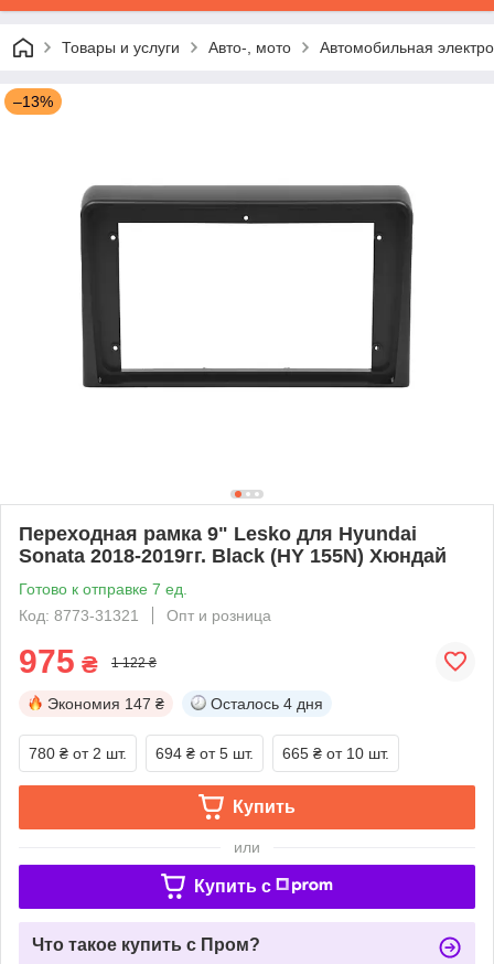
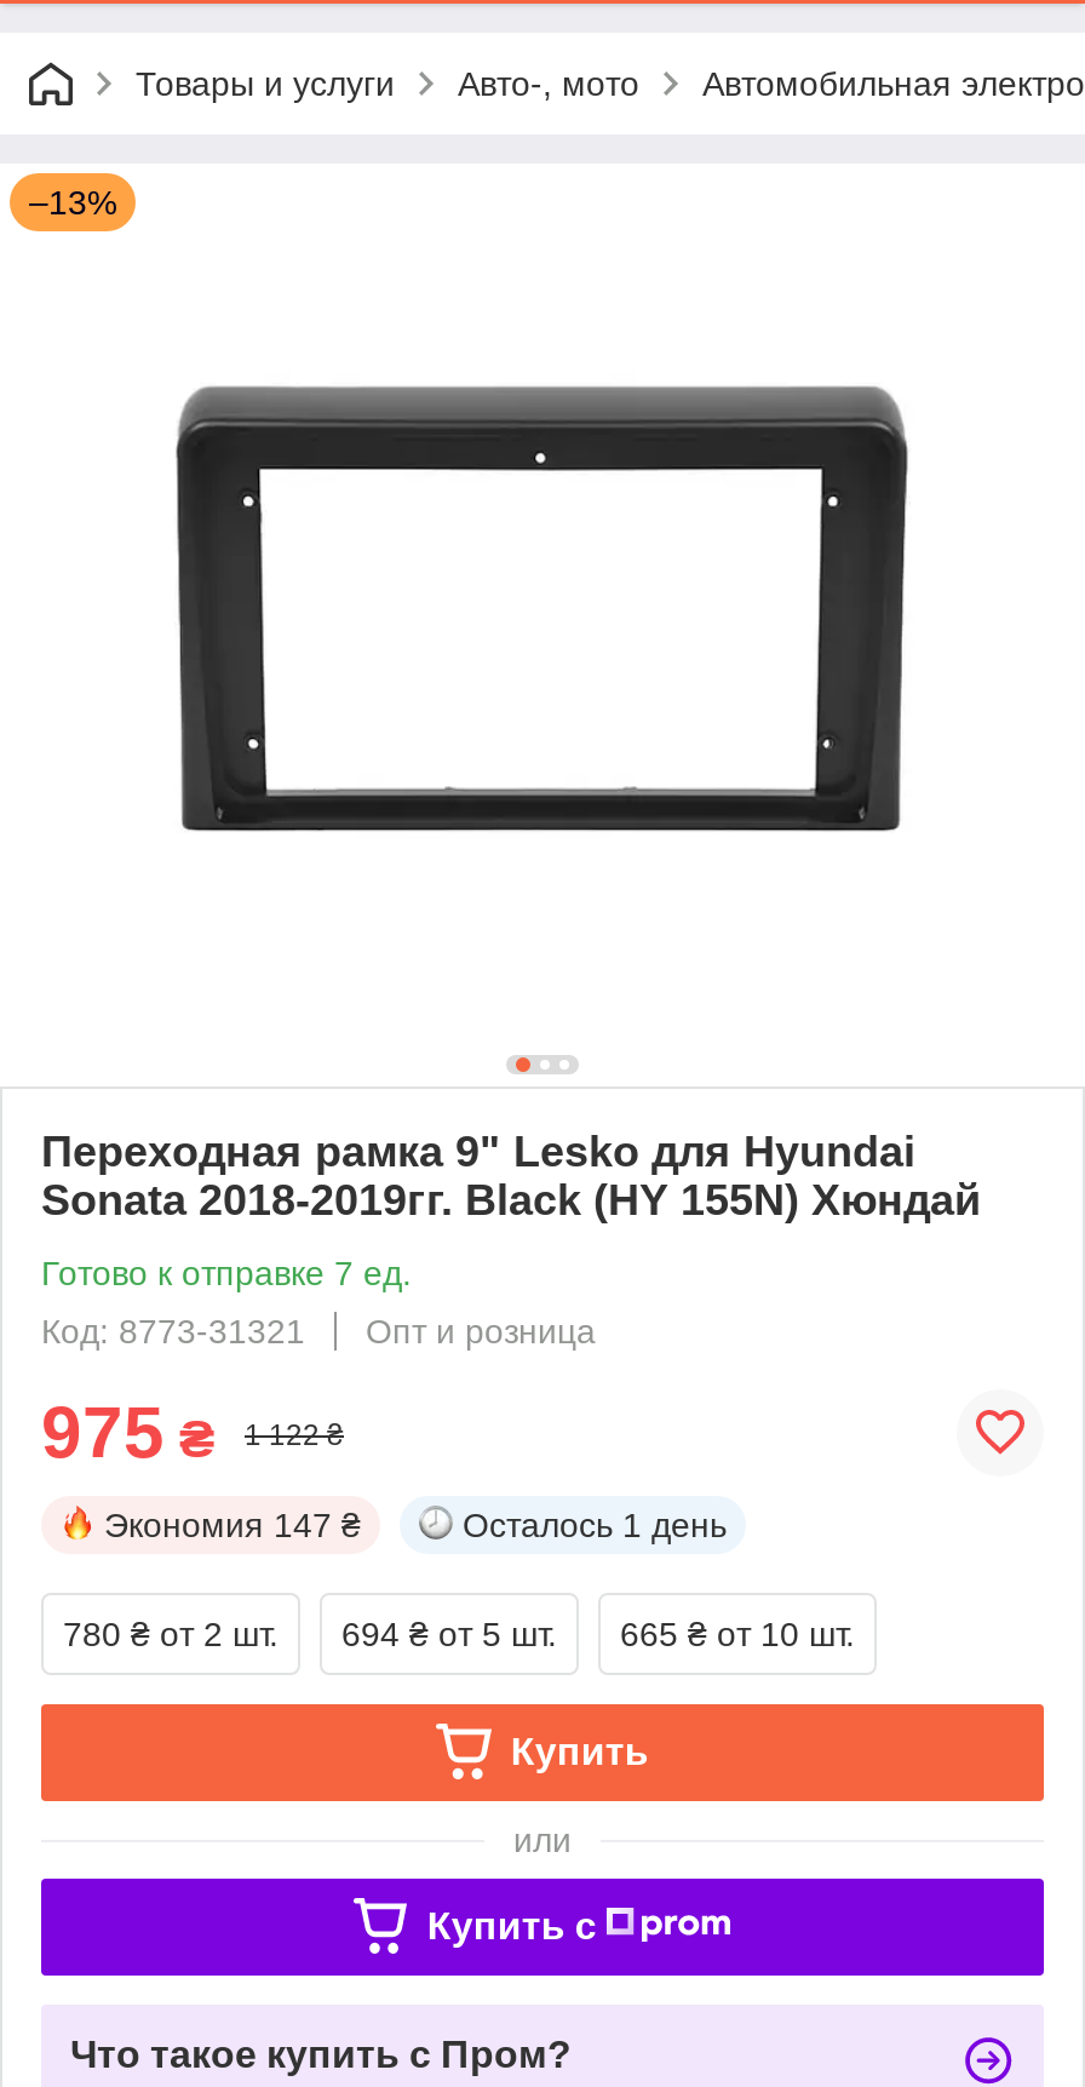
[211,695,323,712] Осталось 4 дня -> [463,1505,727,1544] Осталось 1 день

